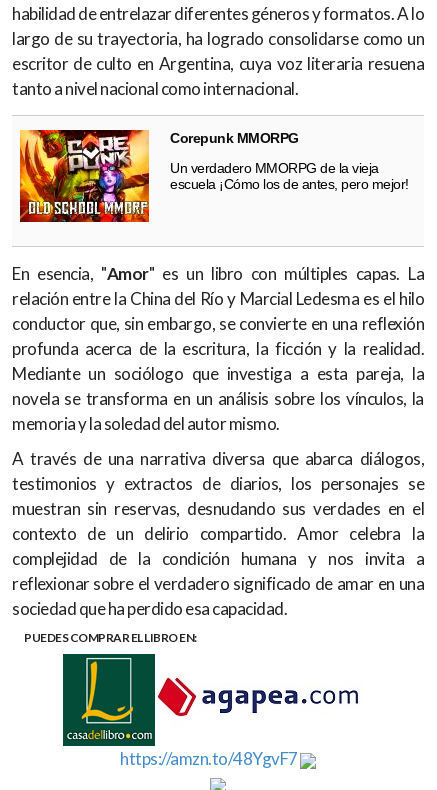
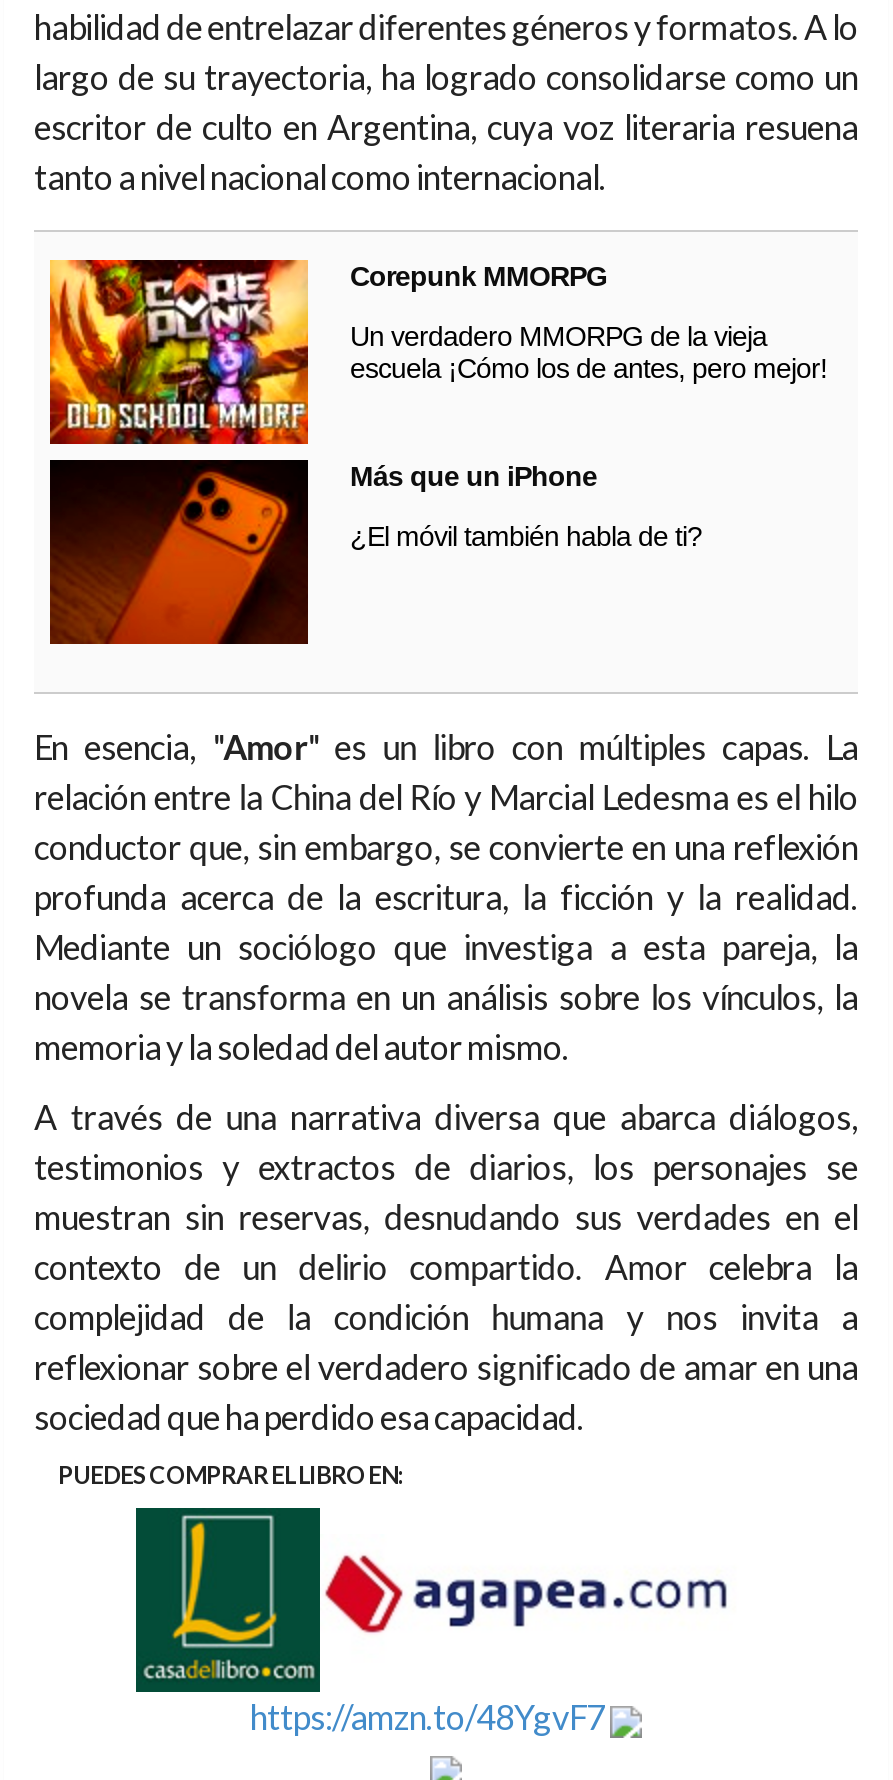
none -> [48,458,702,646] [image] | Más que un iPhone | ¿El móvil también habla de ti?

